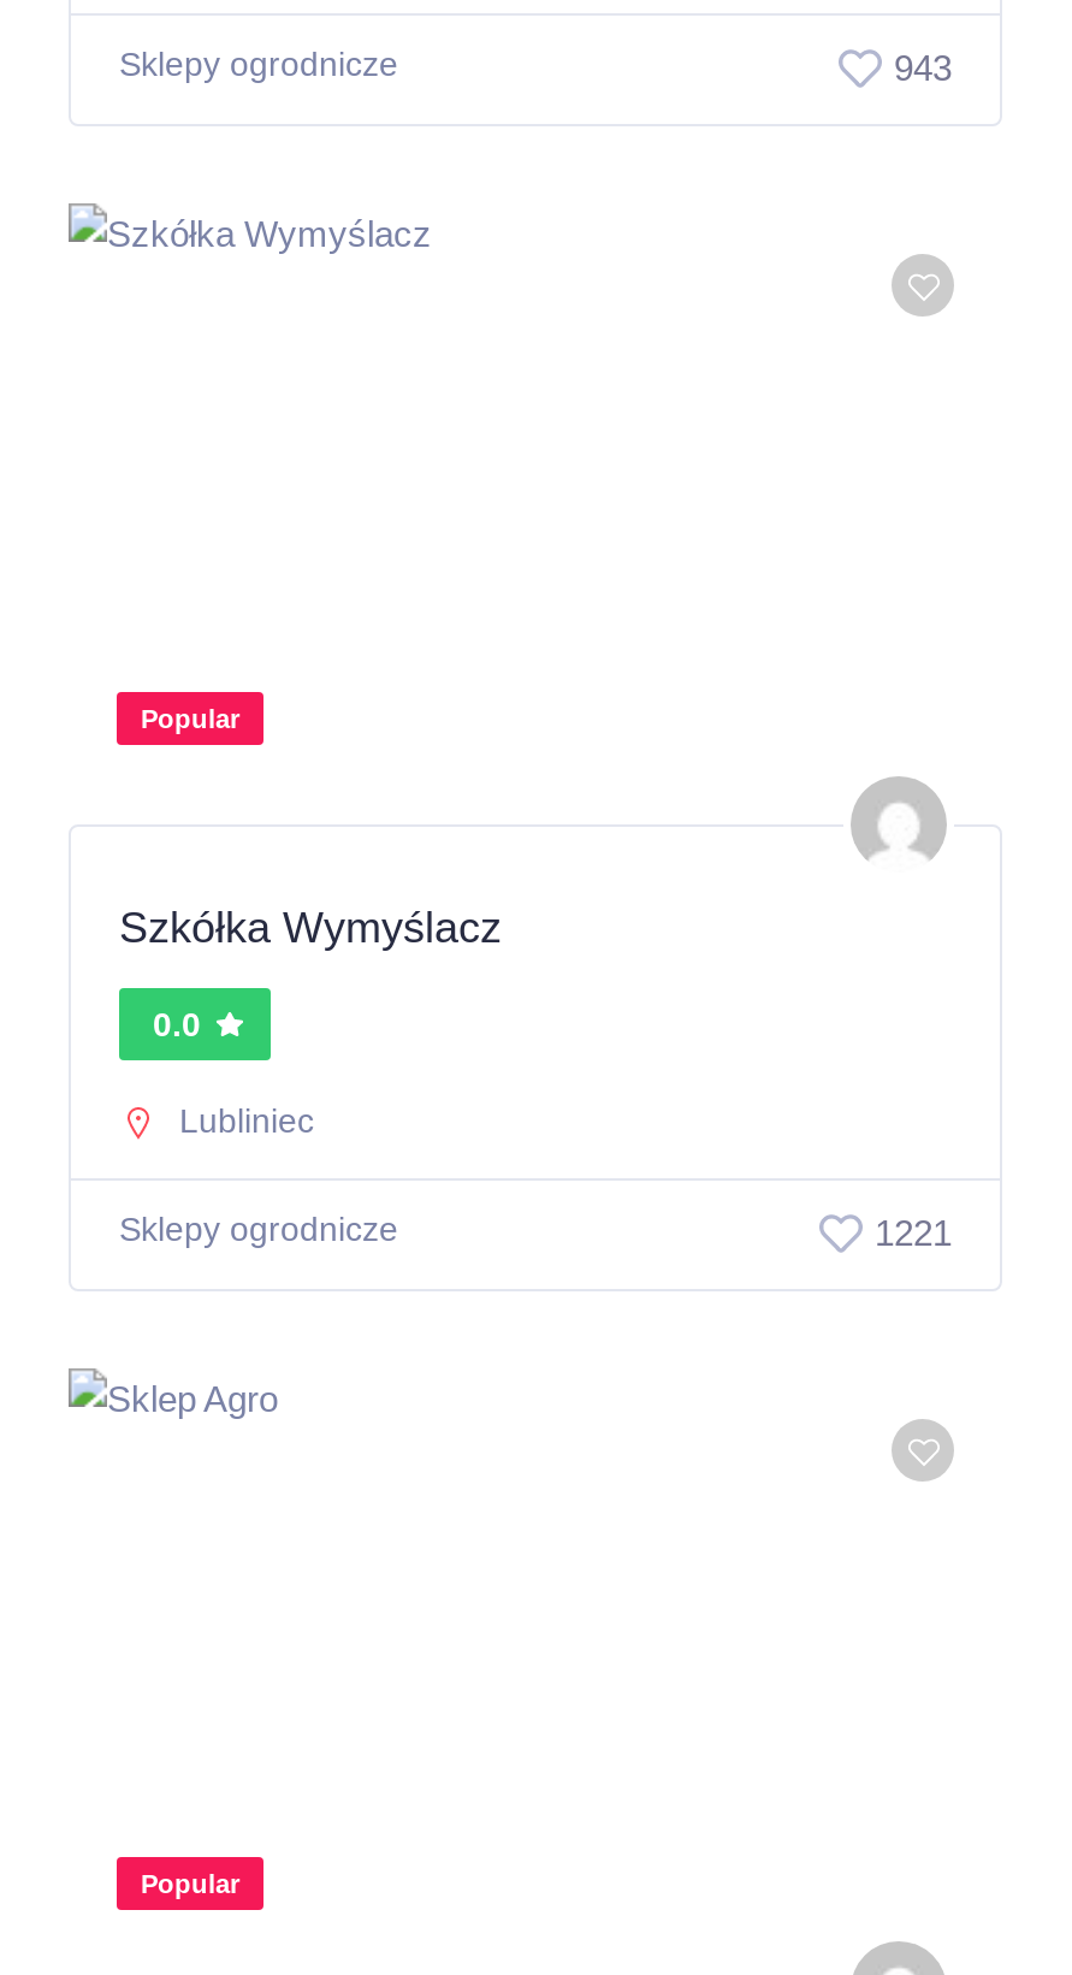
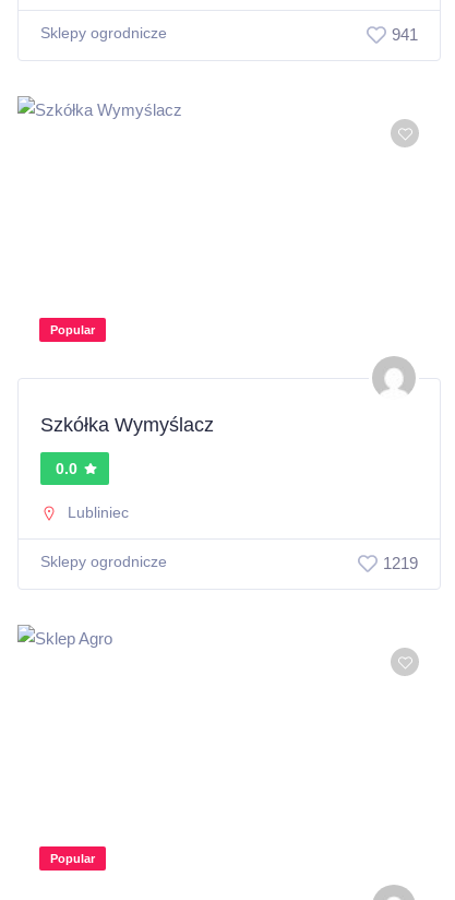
[894,47,952,88] 943 -> [392,25,418,44] 941
[875,1212,952,1253] 1221 -> [383,554,418,572] 1219

